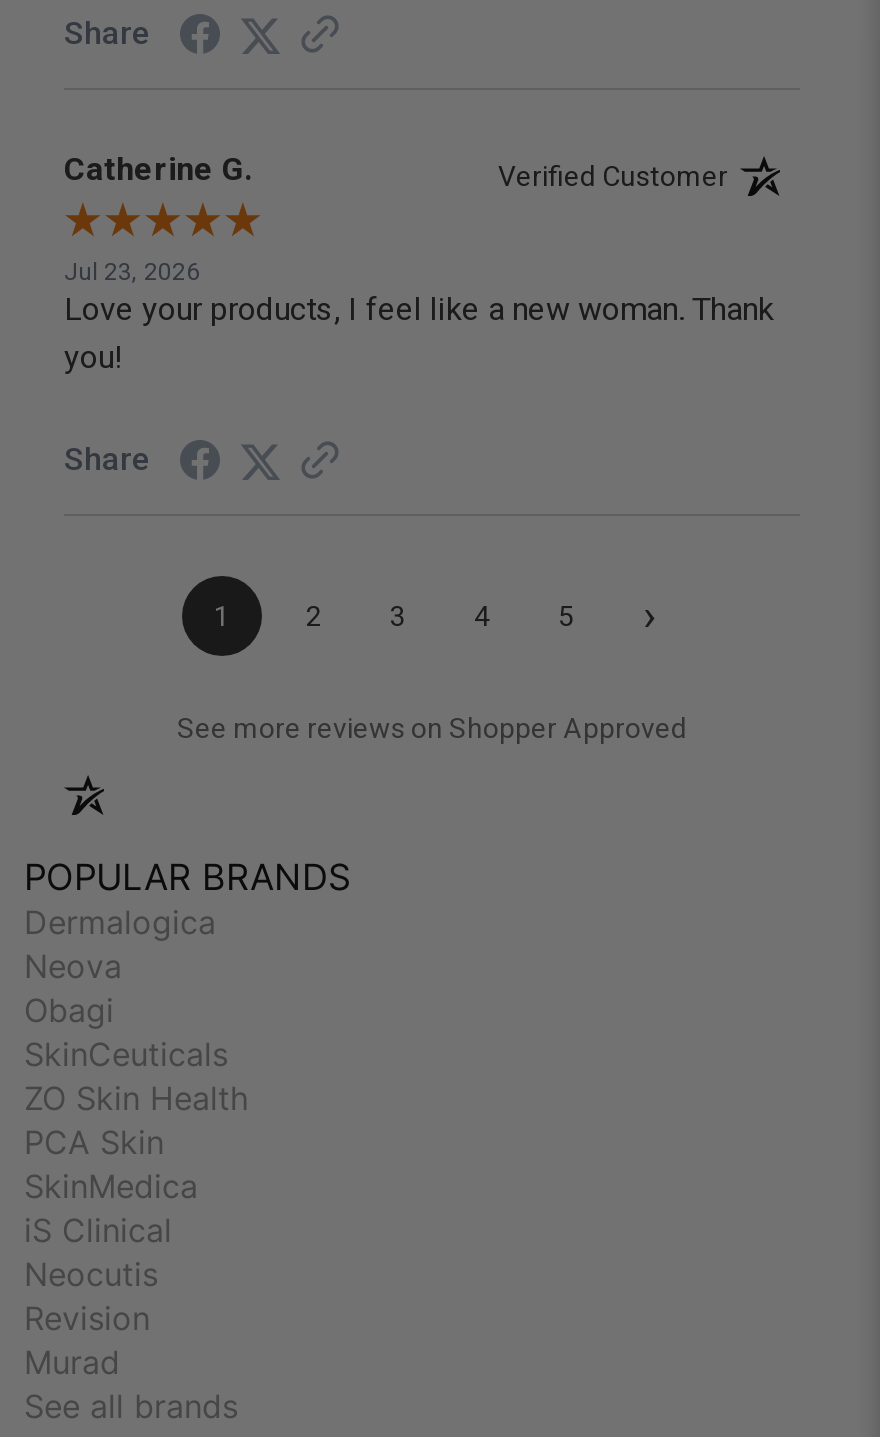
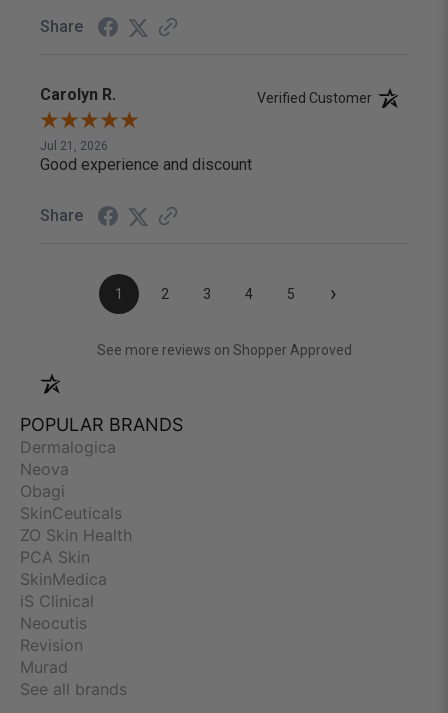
[64,150,252,188] Catherine G. -> [40,85,116,104] Carolyn R.
[64,258,774,376] Jul 23, 2026 | Love your products, I feel like a new woman. Thank | you! -> [40,139,252,174] Jul 21, 2026 | Good experience and discount

